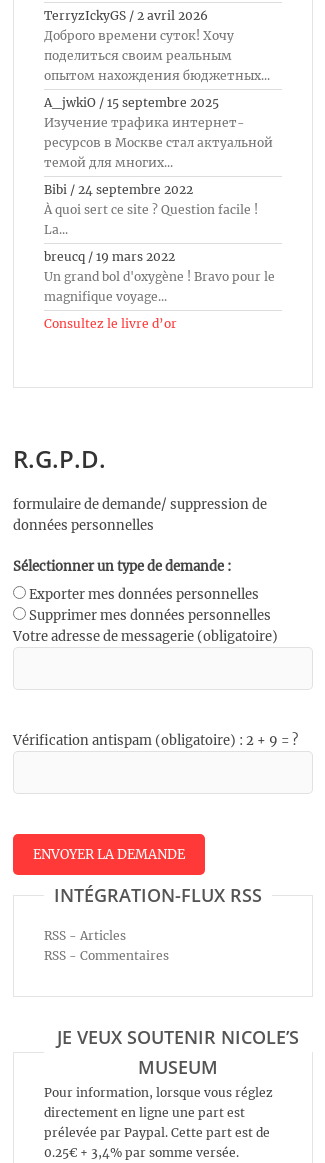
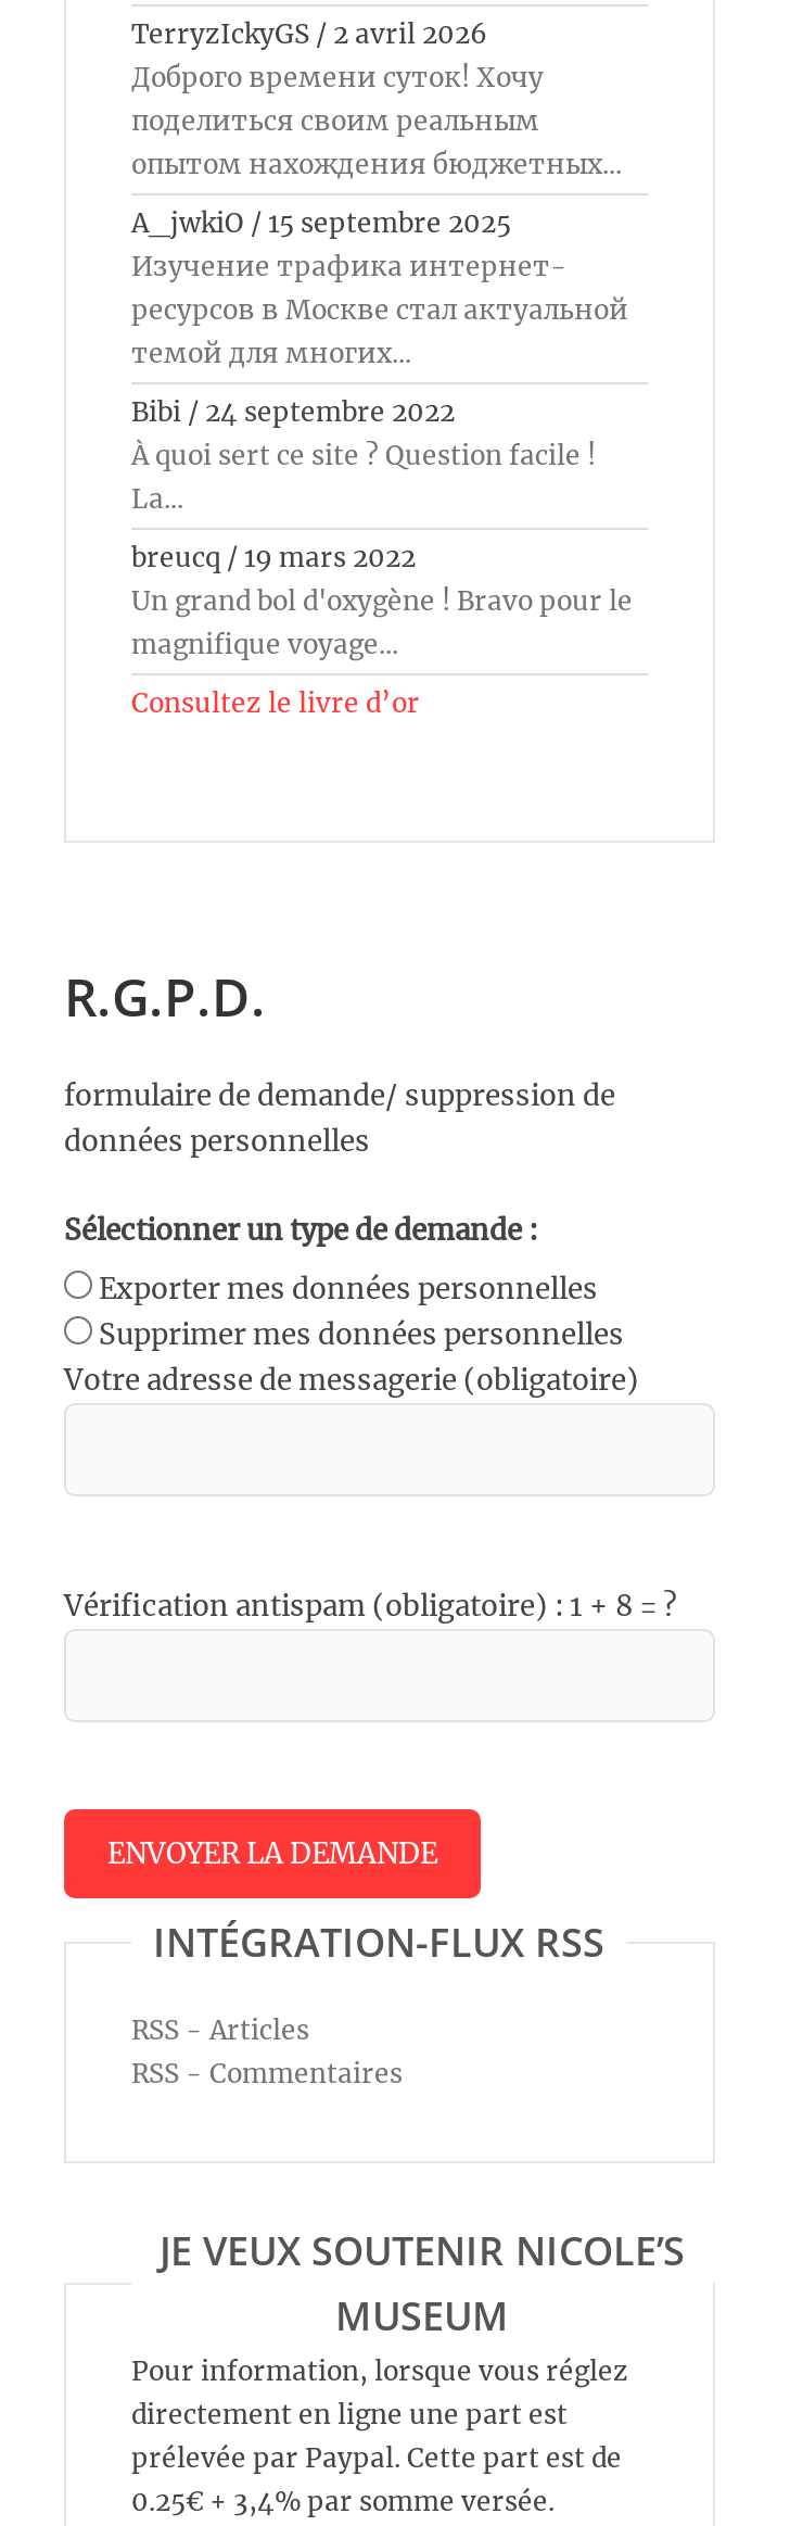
[13,731,298,748] Vérification antispam (obligatoire) : 2 + 9 = ? -> [64,1589,676,1626] Vérification antispam (obligatoire) : 1 + 8 = ?

